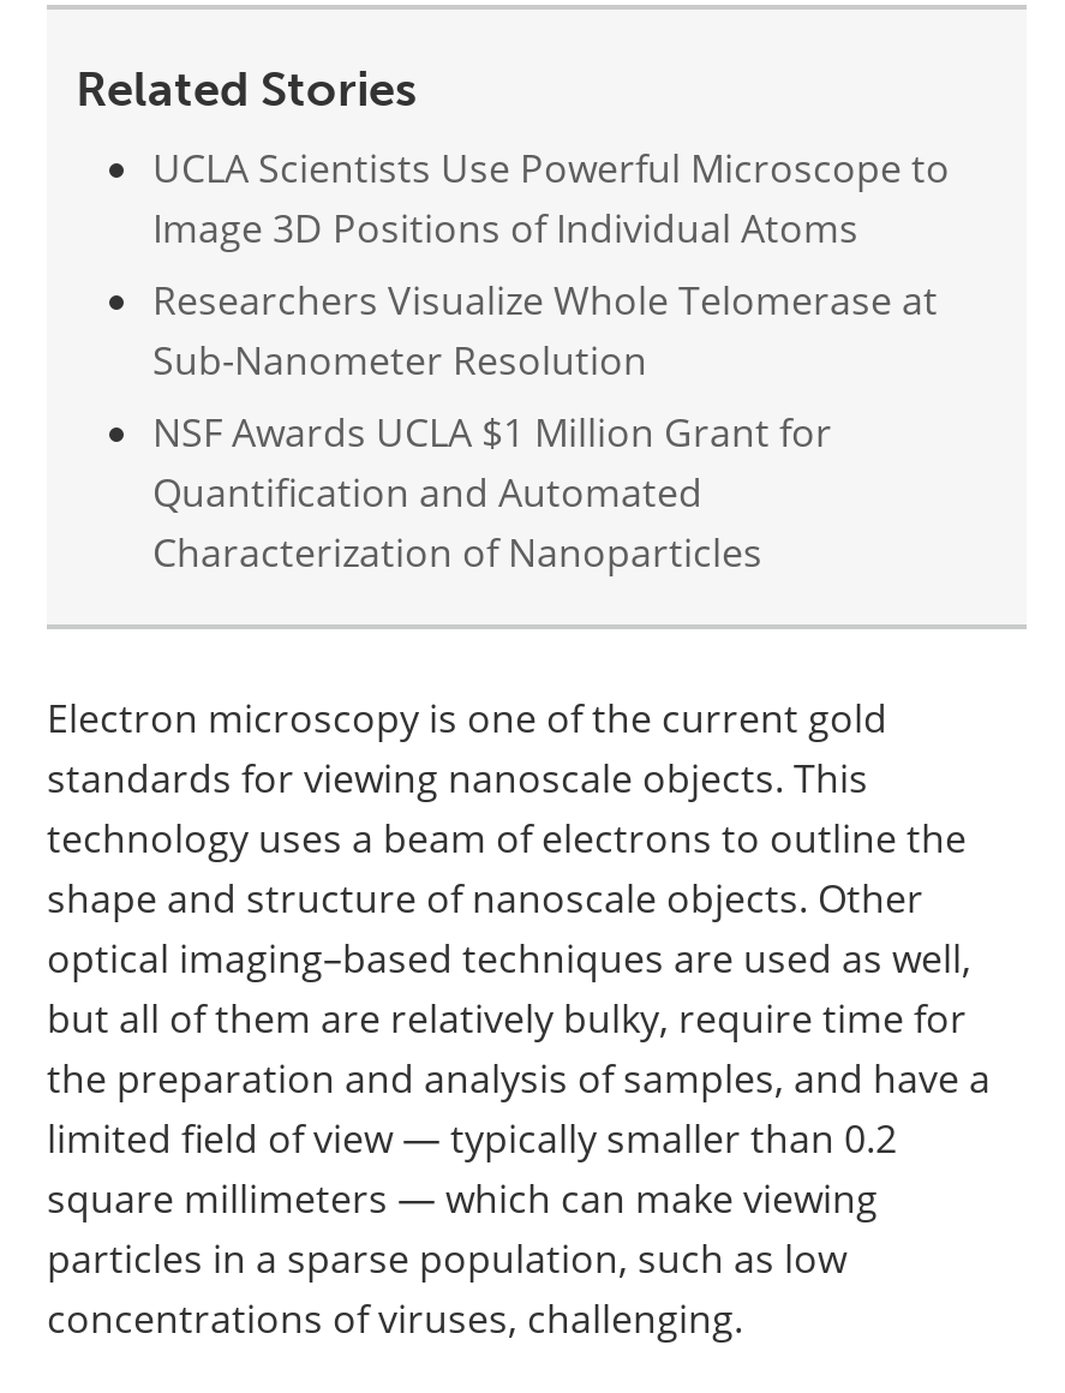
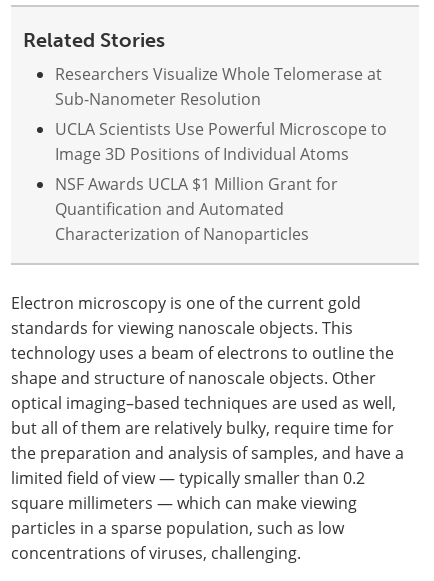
moved [152,142,950,255] -> [55,118,387,164]: UCLA Scientists Use Powerful Microscope to | Image 3D Positions of Individual Atoms
moved [152,274,938,387] -> [55,63,382,109]: Researchers Visualize Whole Telomerase at | Sub-Nanometer Resolution

